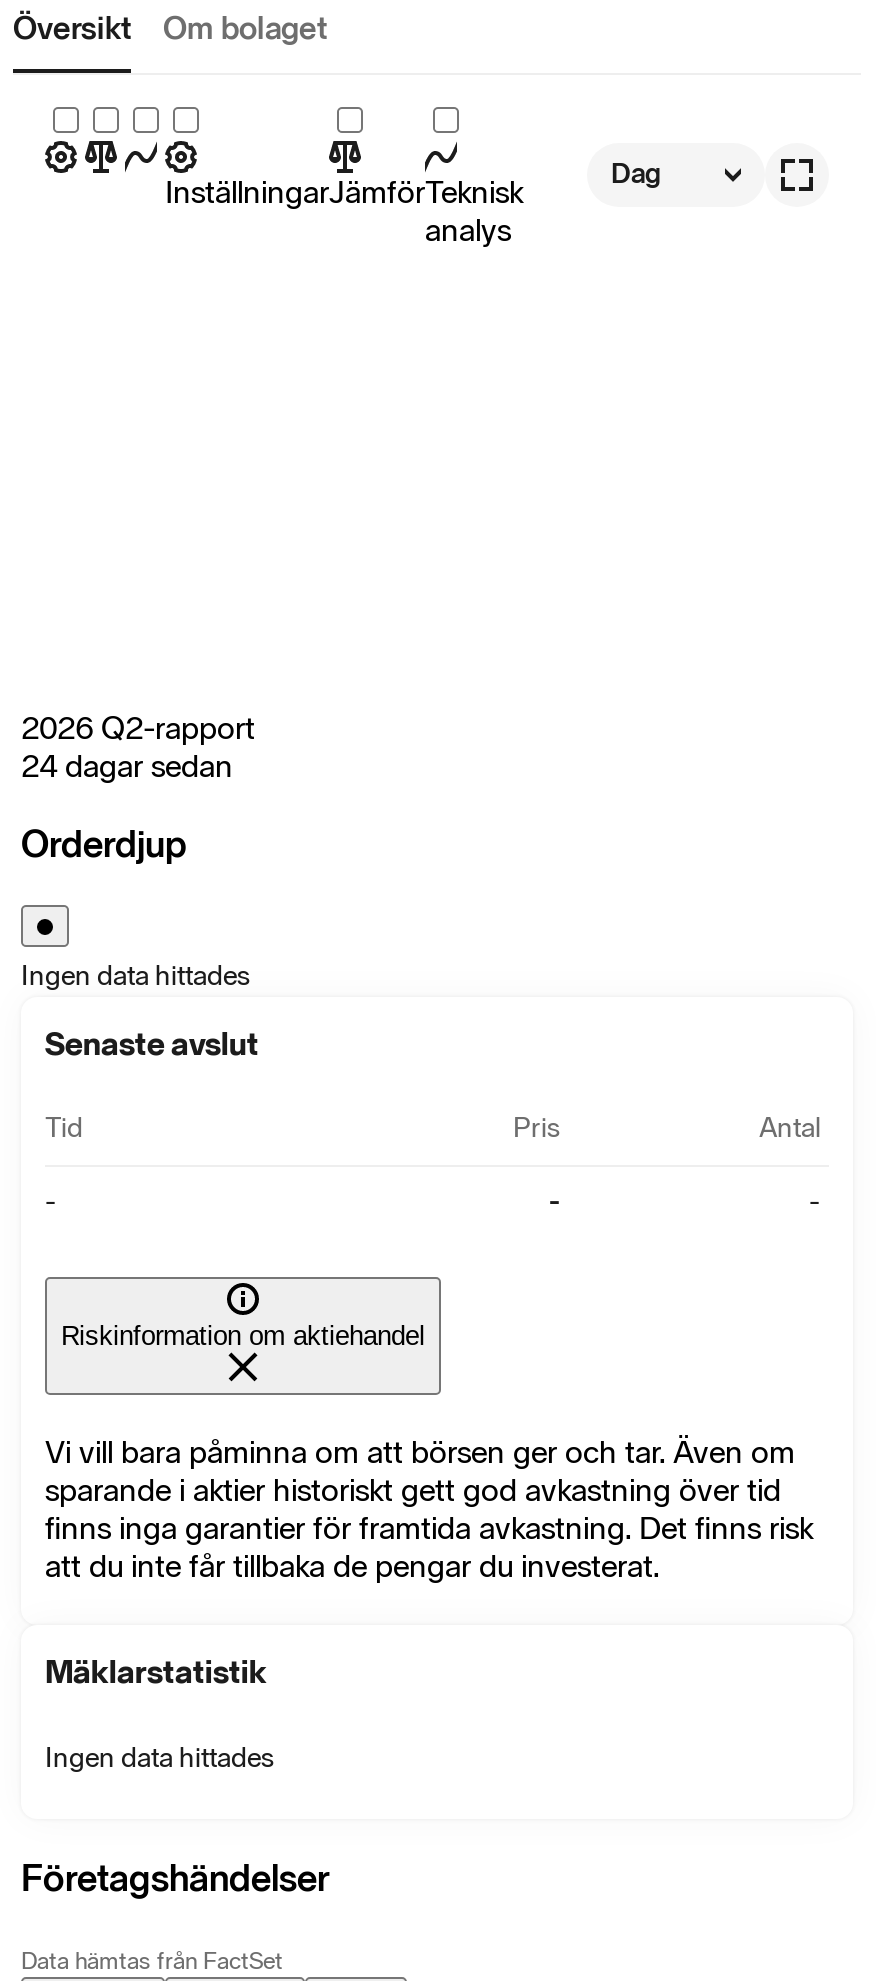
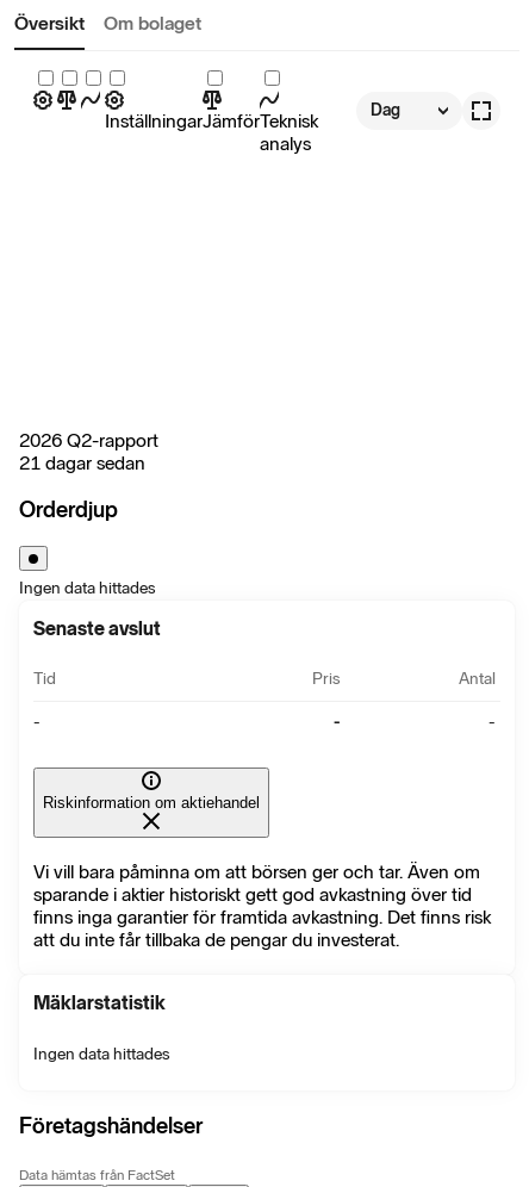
[21,747,233,785] 24 dagar sedan -> [19,451,145,474] 21 dagar sedan

